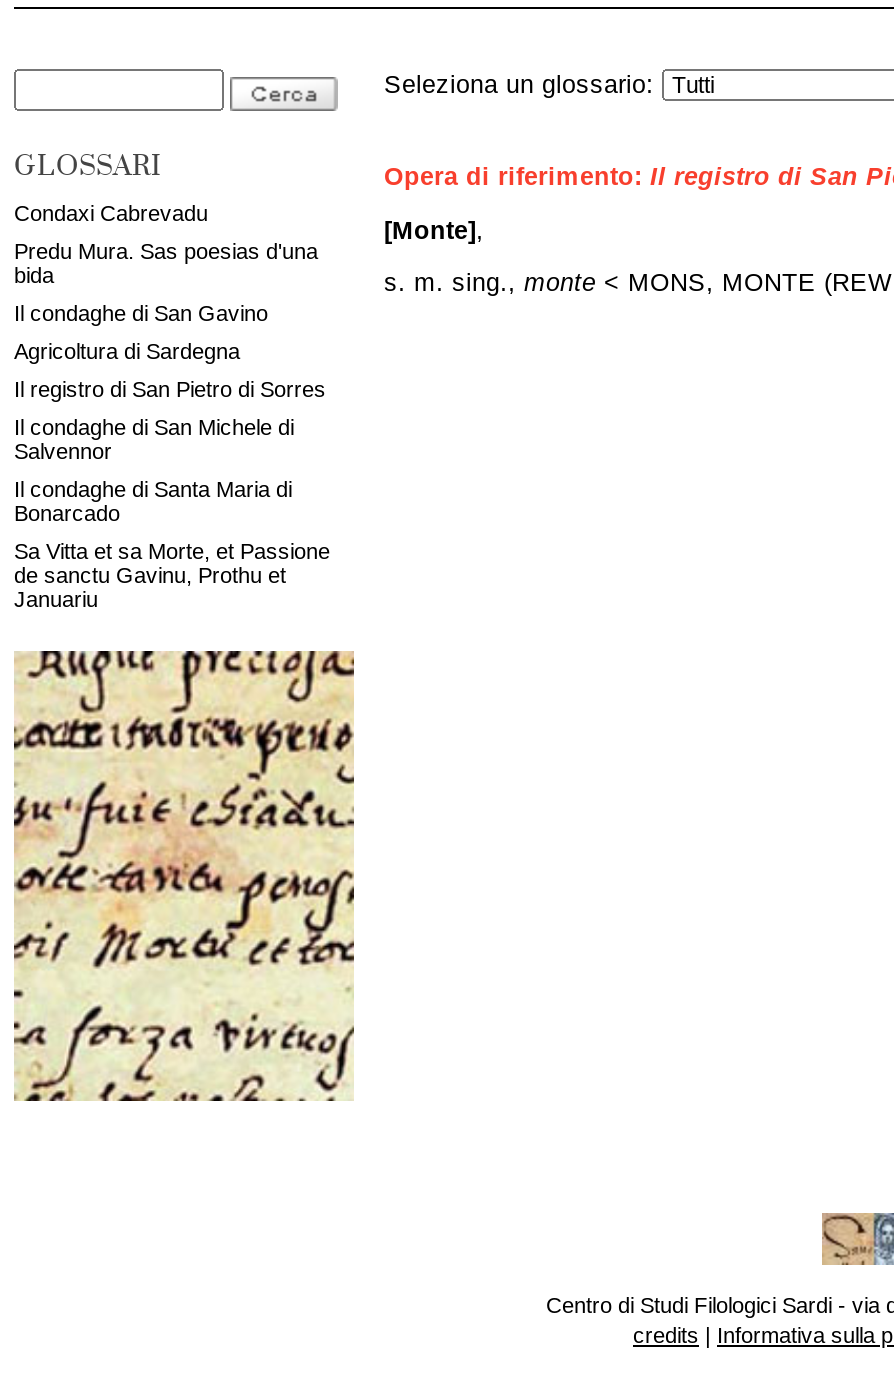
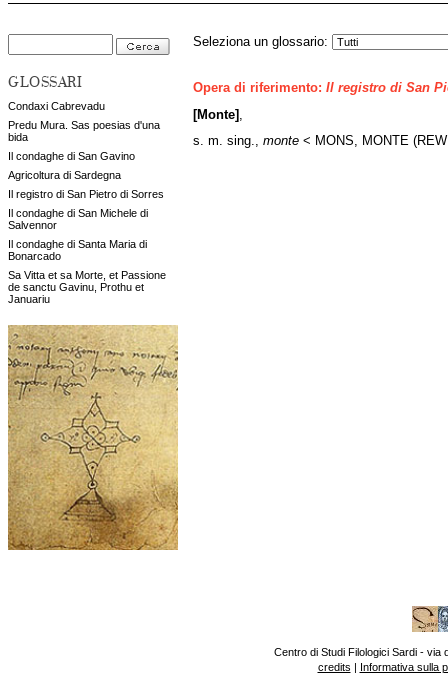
[12,649,356,1103] [image] -> [7,324,179,551] [image]

